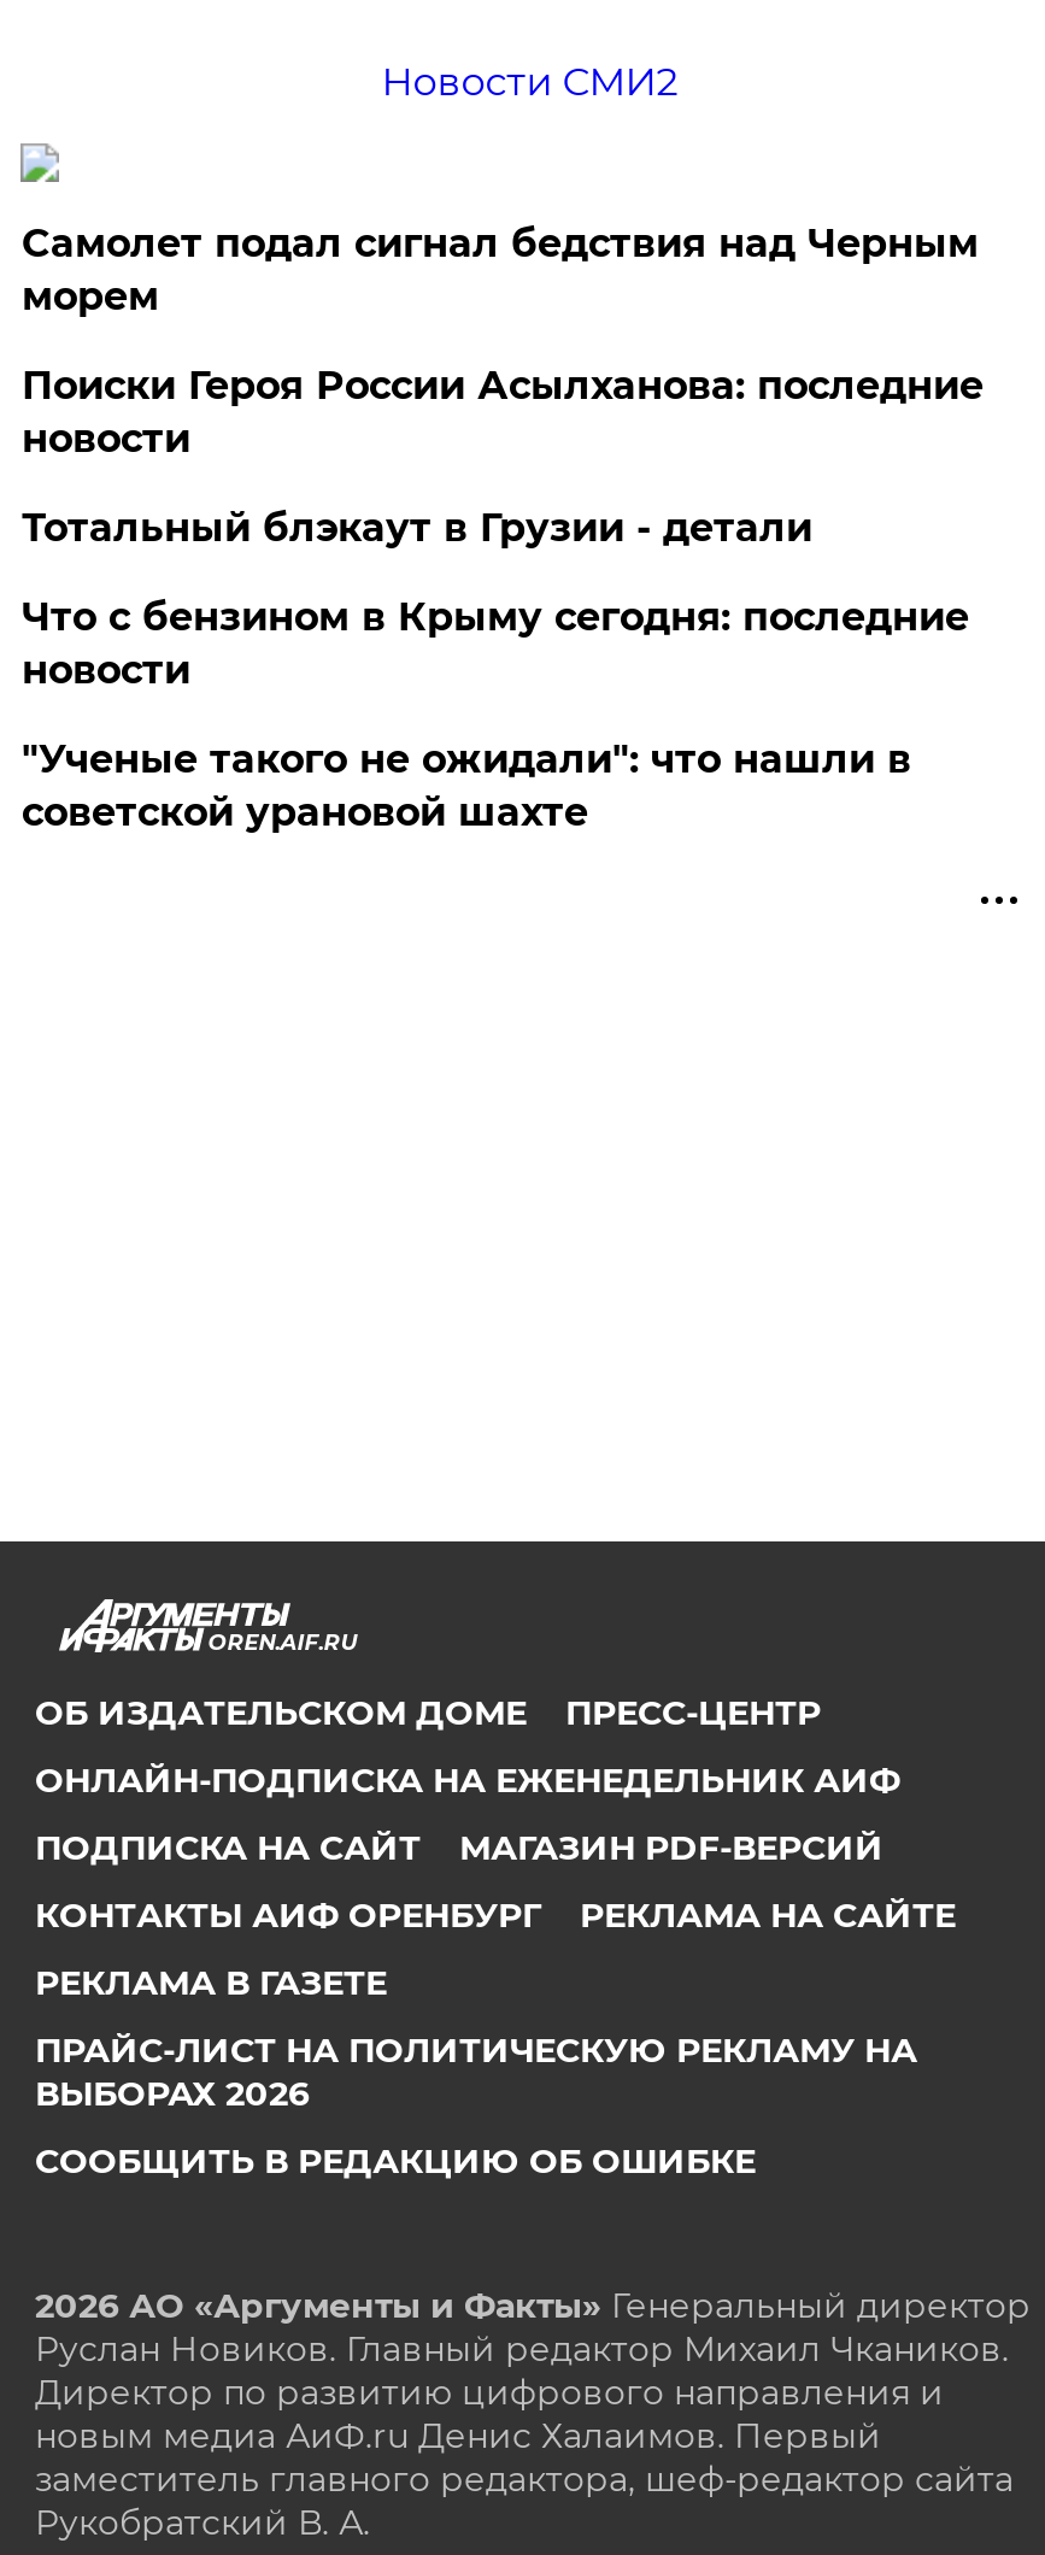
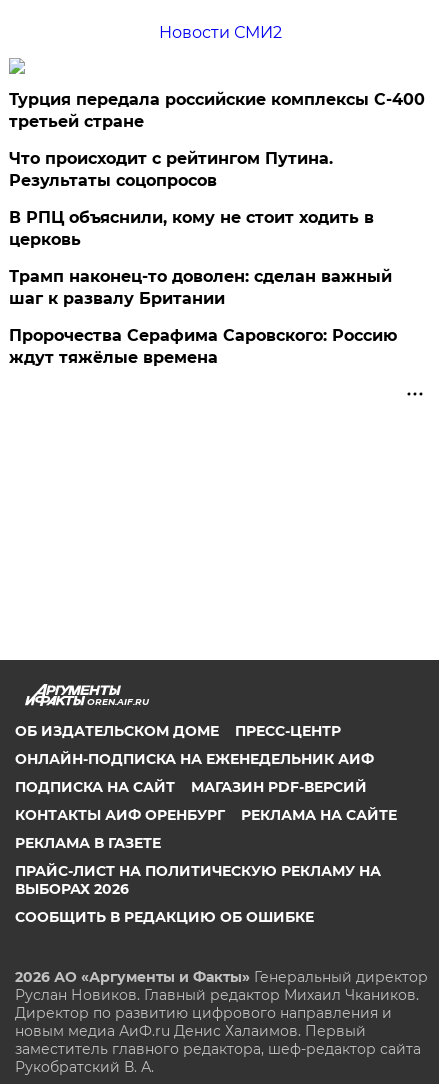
[21,221,978,319] Самолет подал сигнал бедствия над Черным | морем -> [9,90,425,131] Турция передала российские комплексы С-400 | третьей стране
[21,363,983,462] Поиски Героя России Асылханова: последние | новости -> [9,149,333,190] Что происходит с рейтингом Путина. | Результаты соцопросов
[21,505,812,551] Тотальный блэкаут в Грузии - детали -> [9,208,374,249] В РПЦ объяснили, кому не стоит ходить в | церковь
[21,594,969,693] Что с бензином в Крыму сегодня: последние | новости -> [9,267,392,308] Трамп наконец-то доволен: сделан важный | шаг к развалу Британии
[21,736,911,835] "Ученые такого не ожидали": что нашли в | советской урановой шахте -> [9,326,397,367] Пророчества Серафима Саровского: Россию | ждут тяжёлые времена

